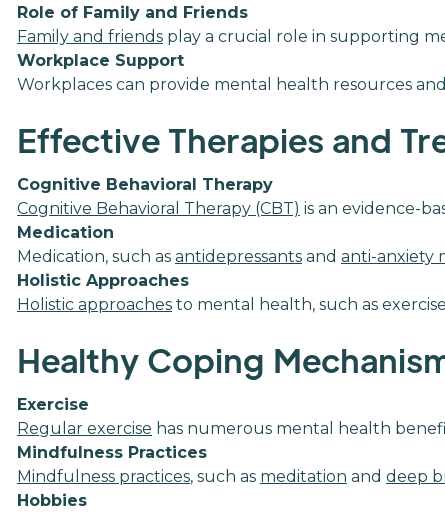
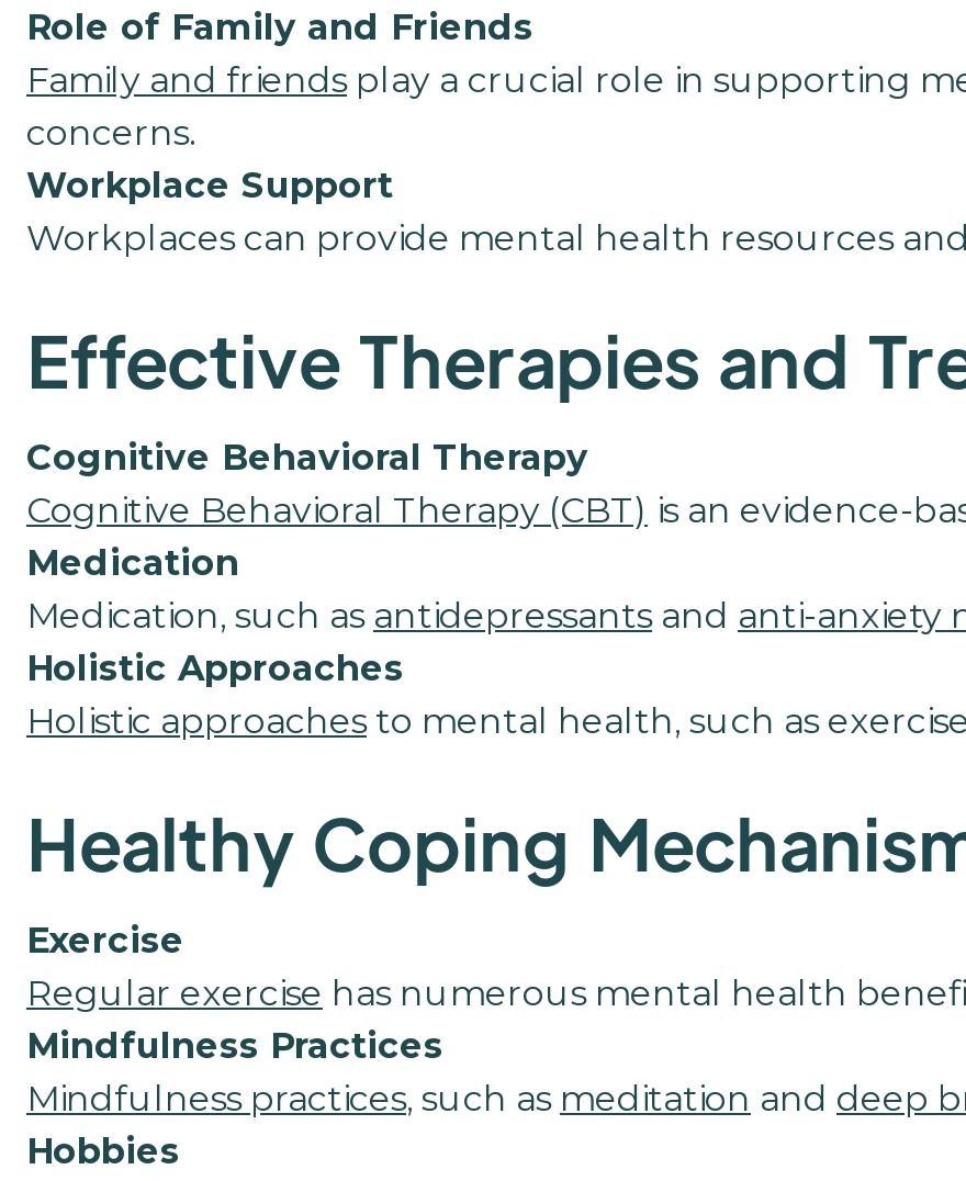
none -> [26,112,195,154] concerns.

